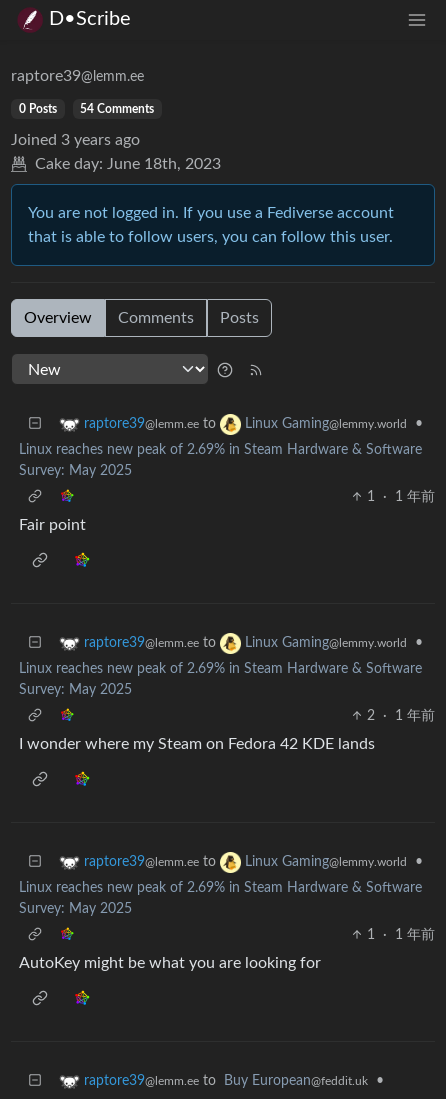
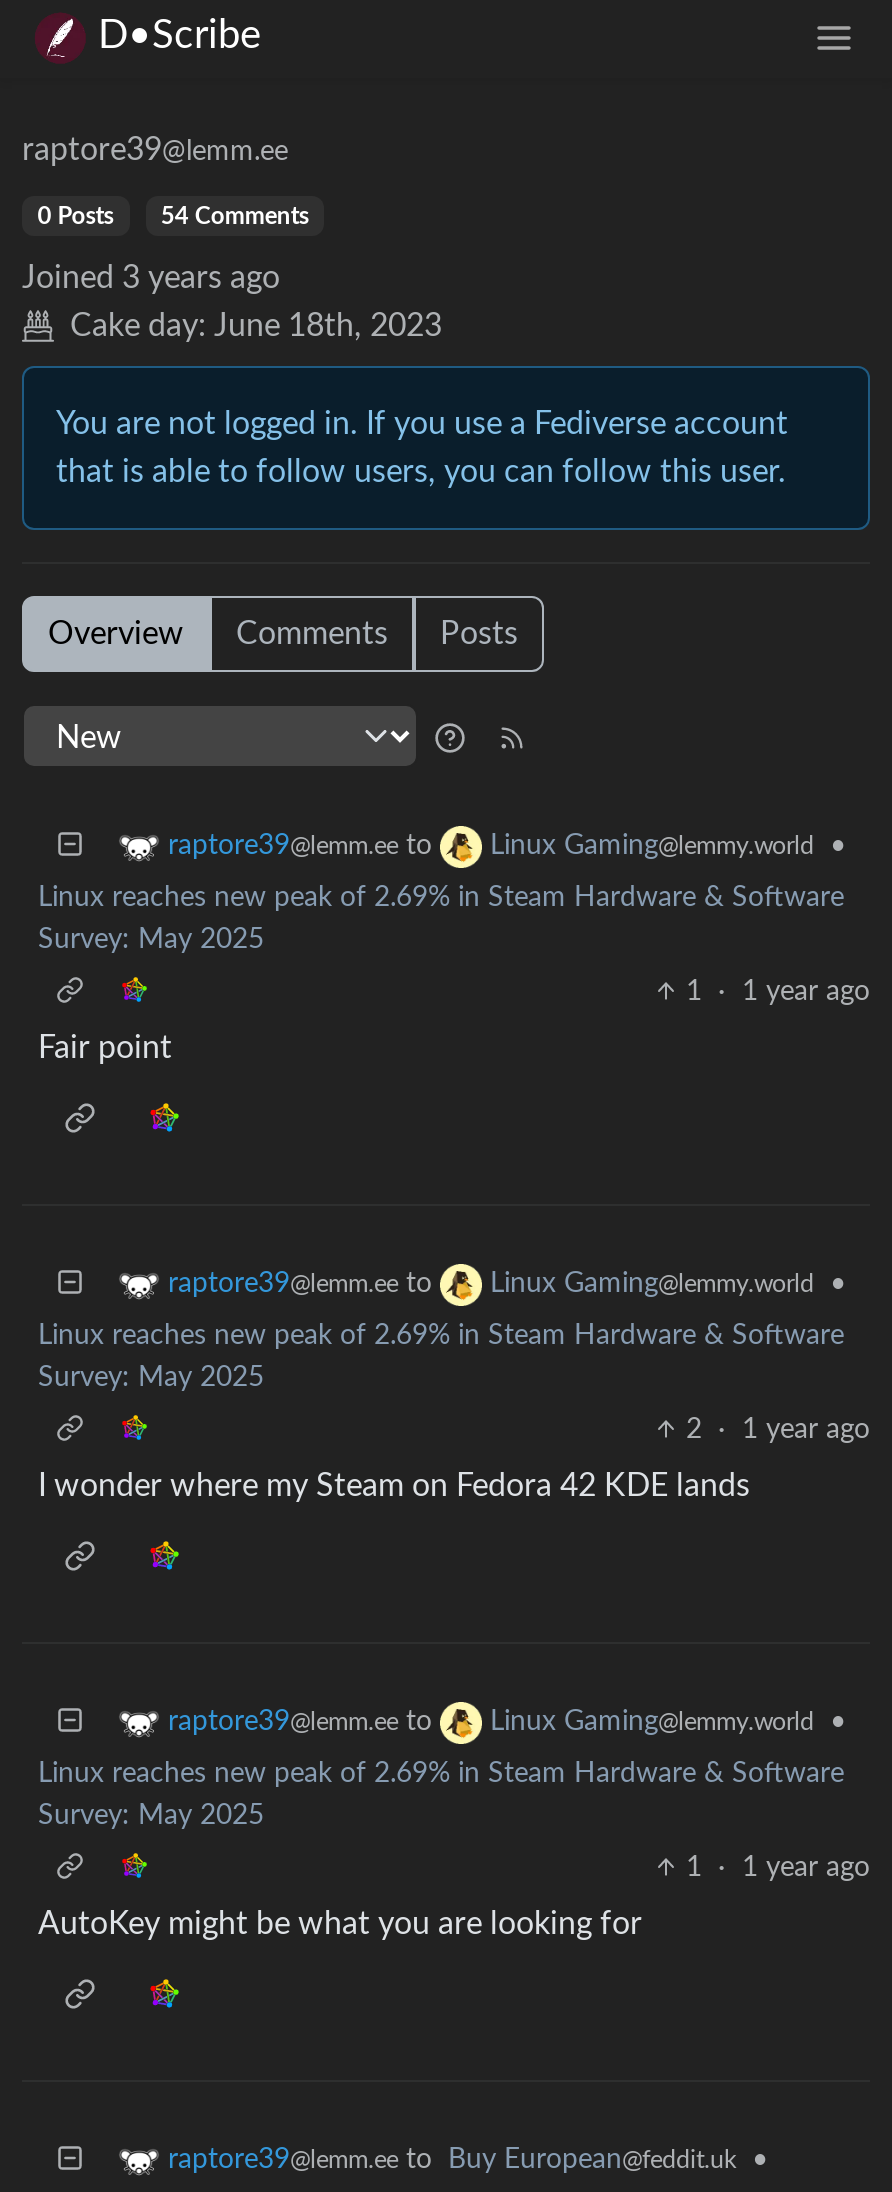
[367,490,435,504] 1 · 1 年前 -> [686,978,870,1006] 1 · 1 year ago
[367,709,435,723] 2 · 1 年前 -> [686,1416,870,1444] 2 · 1 year ago
[367,928,435,942] 1 · 1 年前 -> [686,1854,870,1882] 1 · 1 year ago

